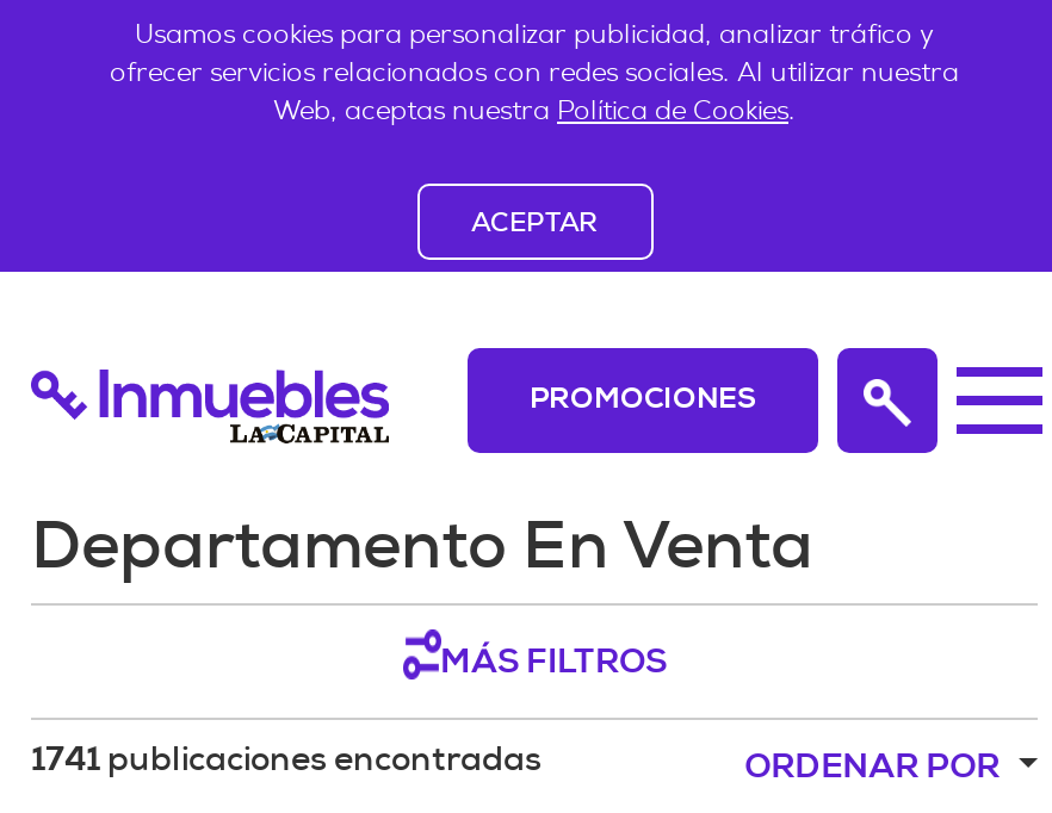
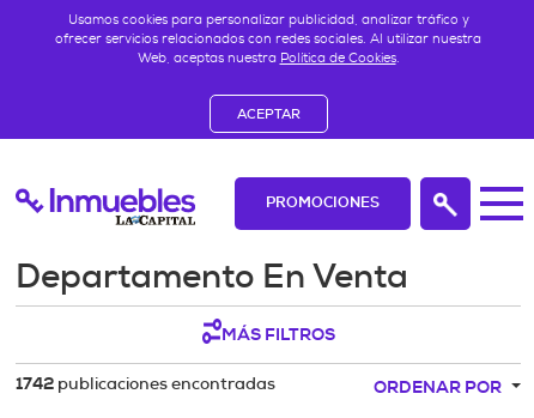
[31,737,542,780] 1741 publicaciones encontradas -> [16,372,275,394] 1742 publicaciones encontradas

